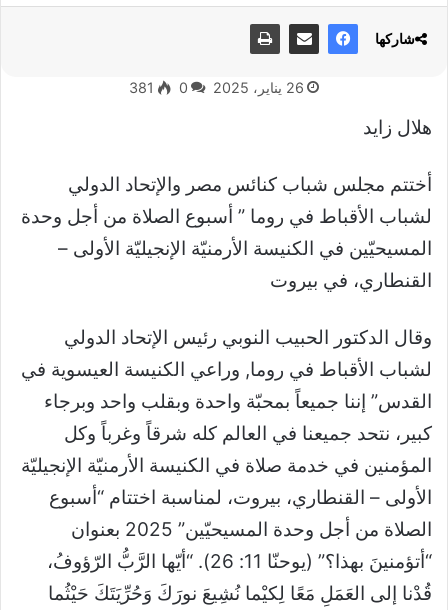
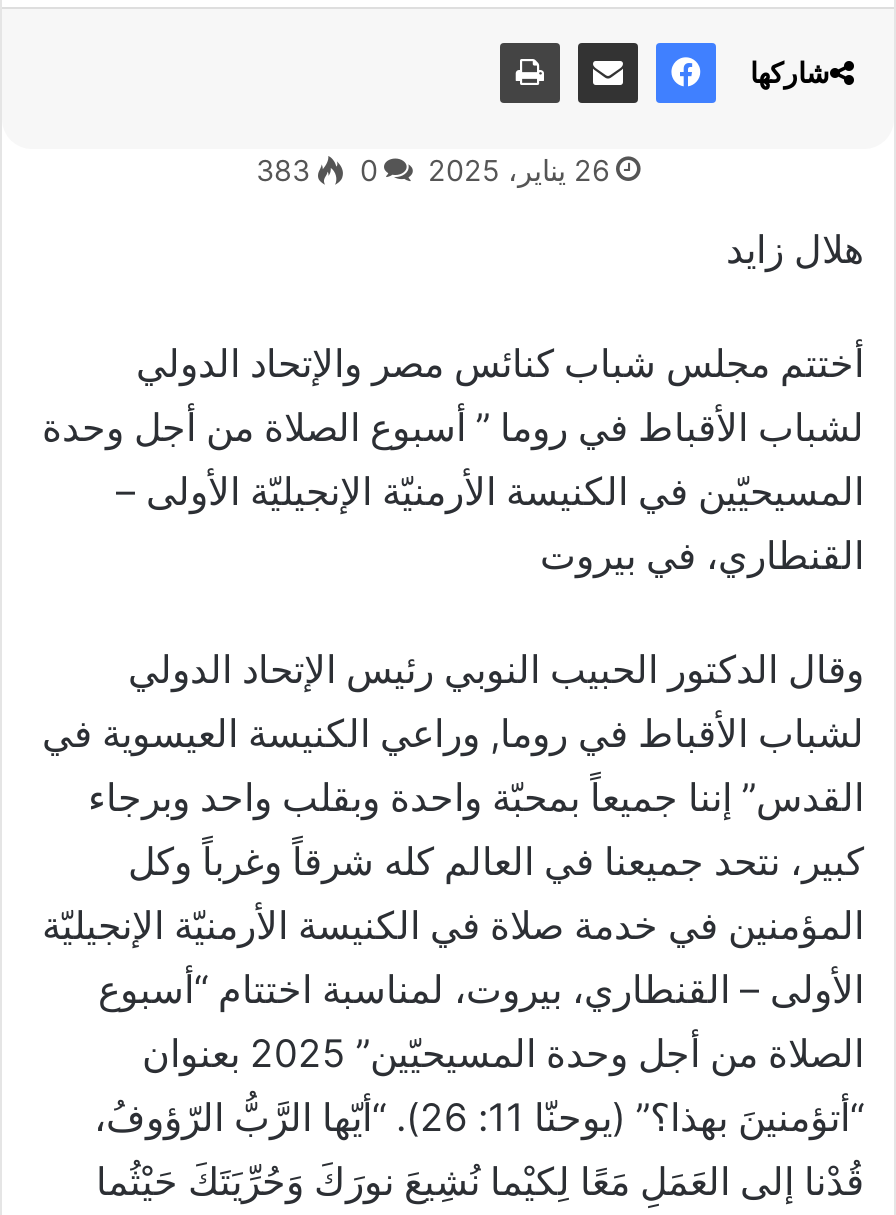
[129,79,188,96] 381 0 -> [256,154,378,188] 383 0

